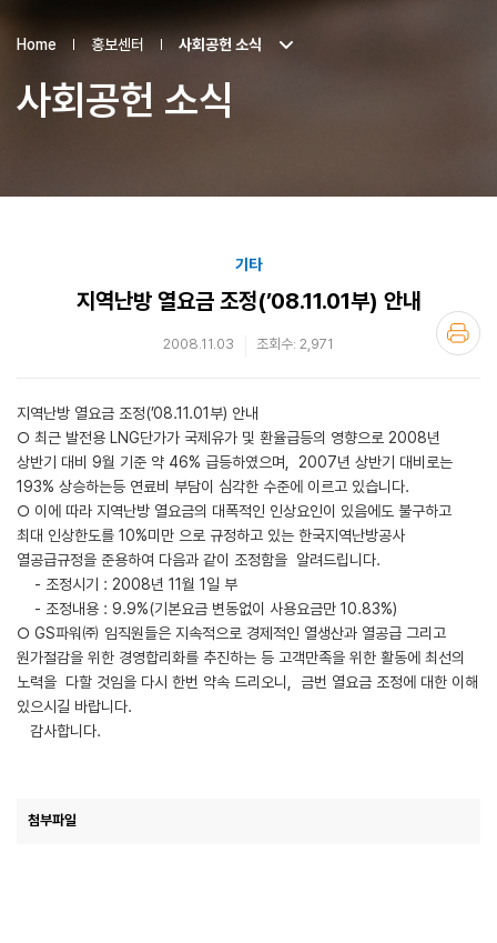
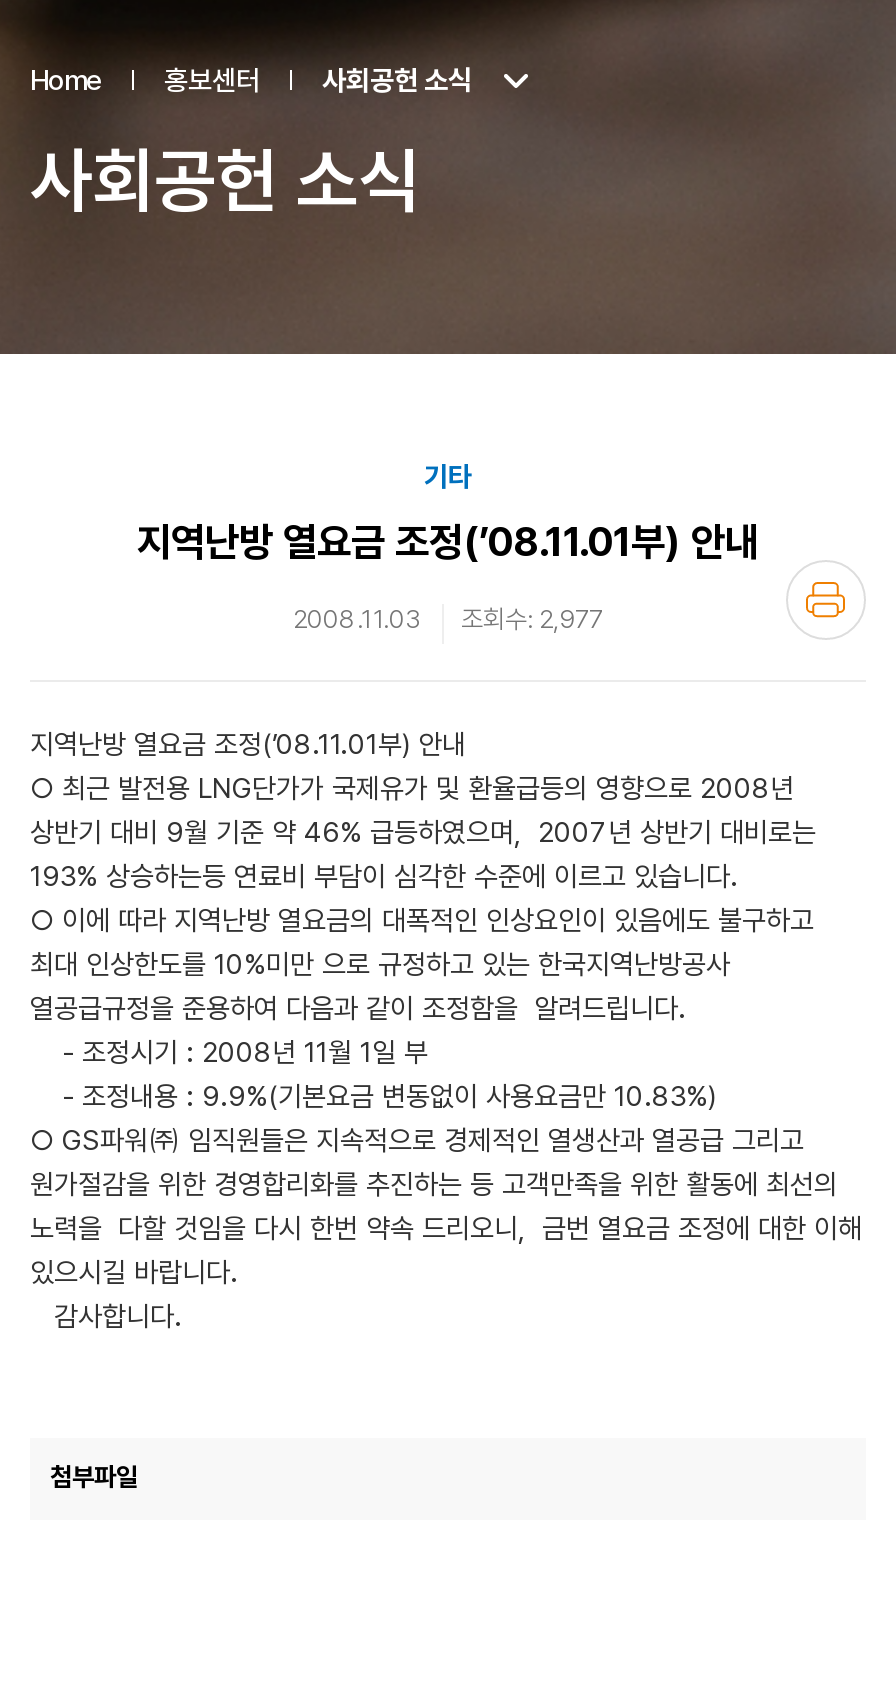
[163,336,334,353] 2008.11.03 조회수: 2,971 -> [293,605,603,635] 2008.11.03 조회수: 2,977

